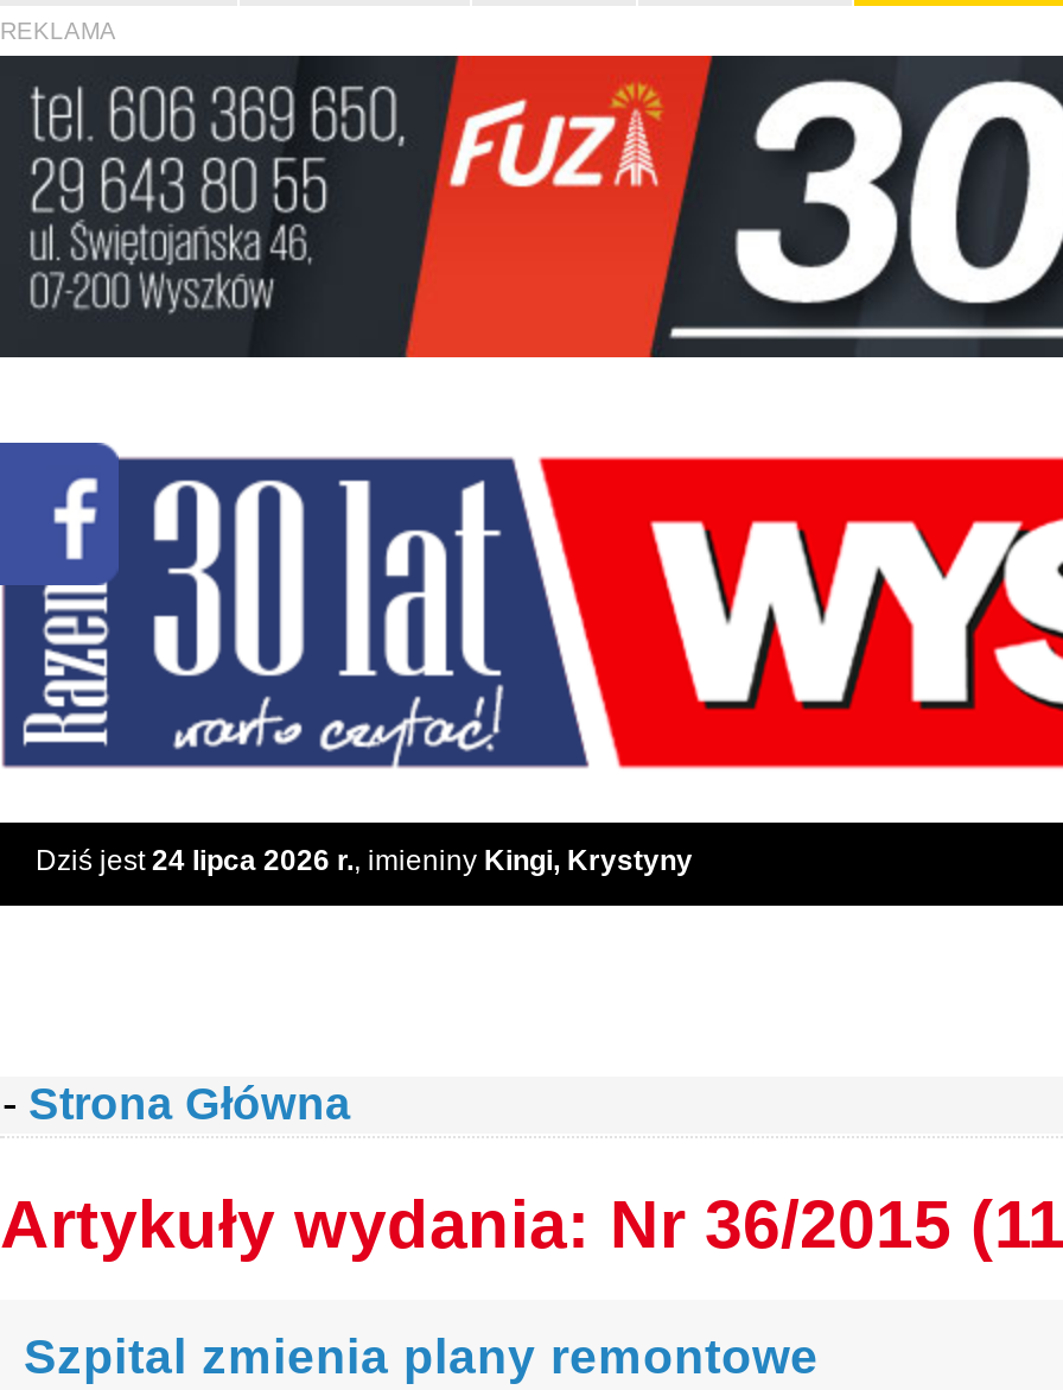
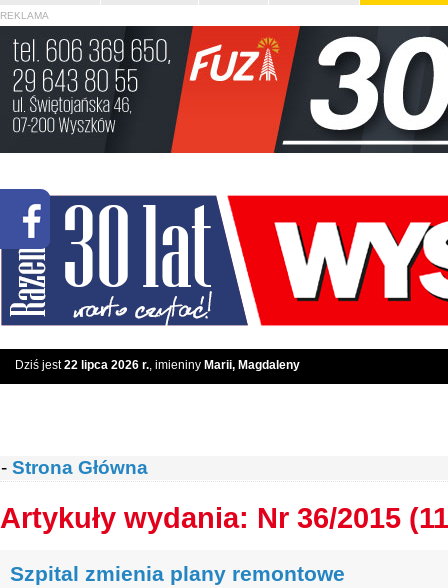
[36,844,693,877] Dziś jest 24 lipca 2026 r., imieniny Kingi, Krystyny -> [15,358,300,372] Dziś jest 22 lipca 2026 r., imieniny Marii, Magdaleny

